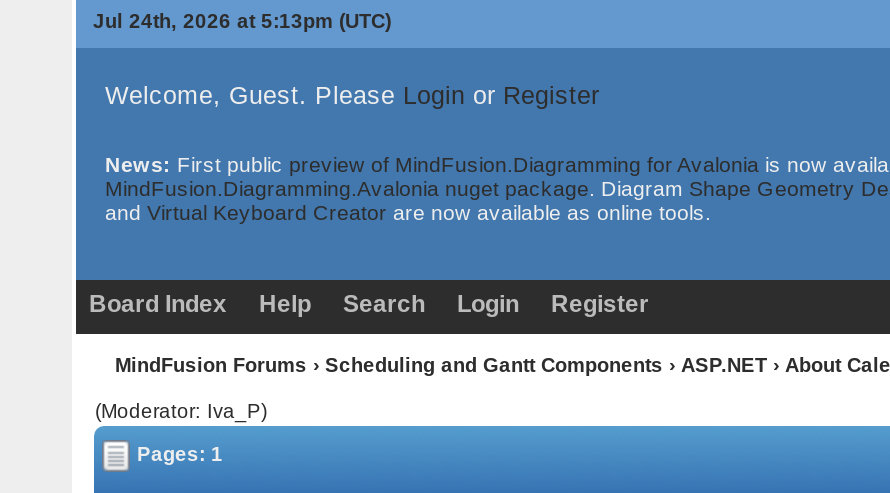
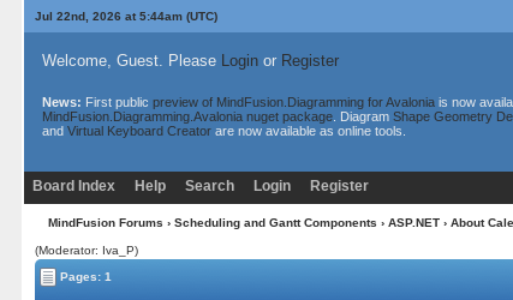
[93,10,391,32] Jul 24th, 2026 at 5:13pm (UTC) -> [34,10,217,23] Jul 22nd, 2026 at 5:44am (UTC)

